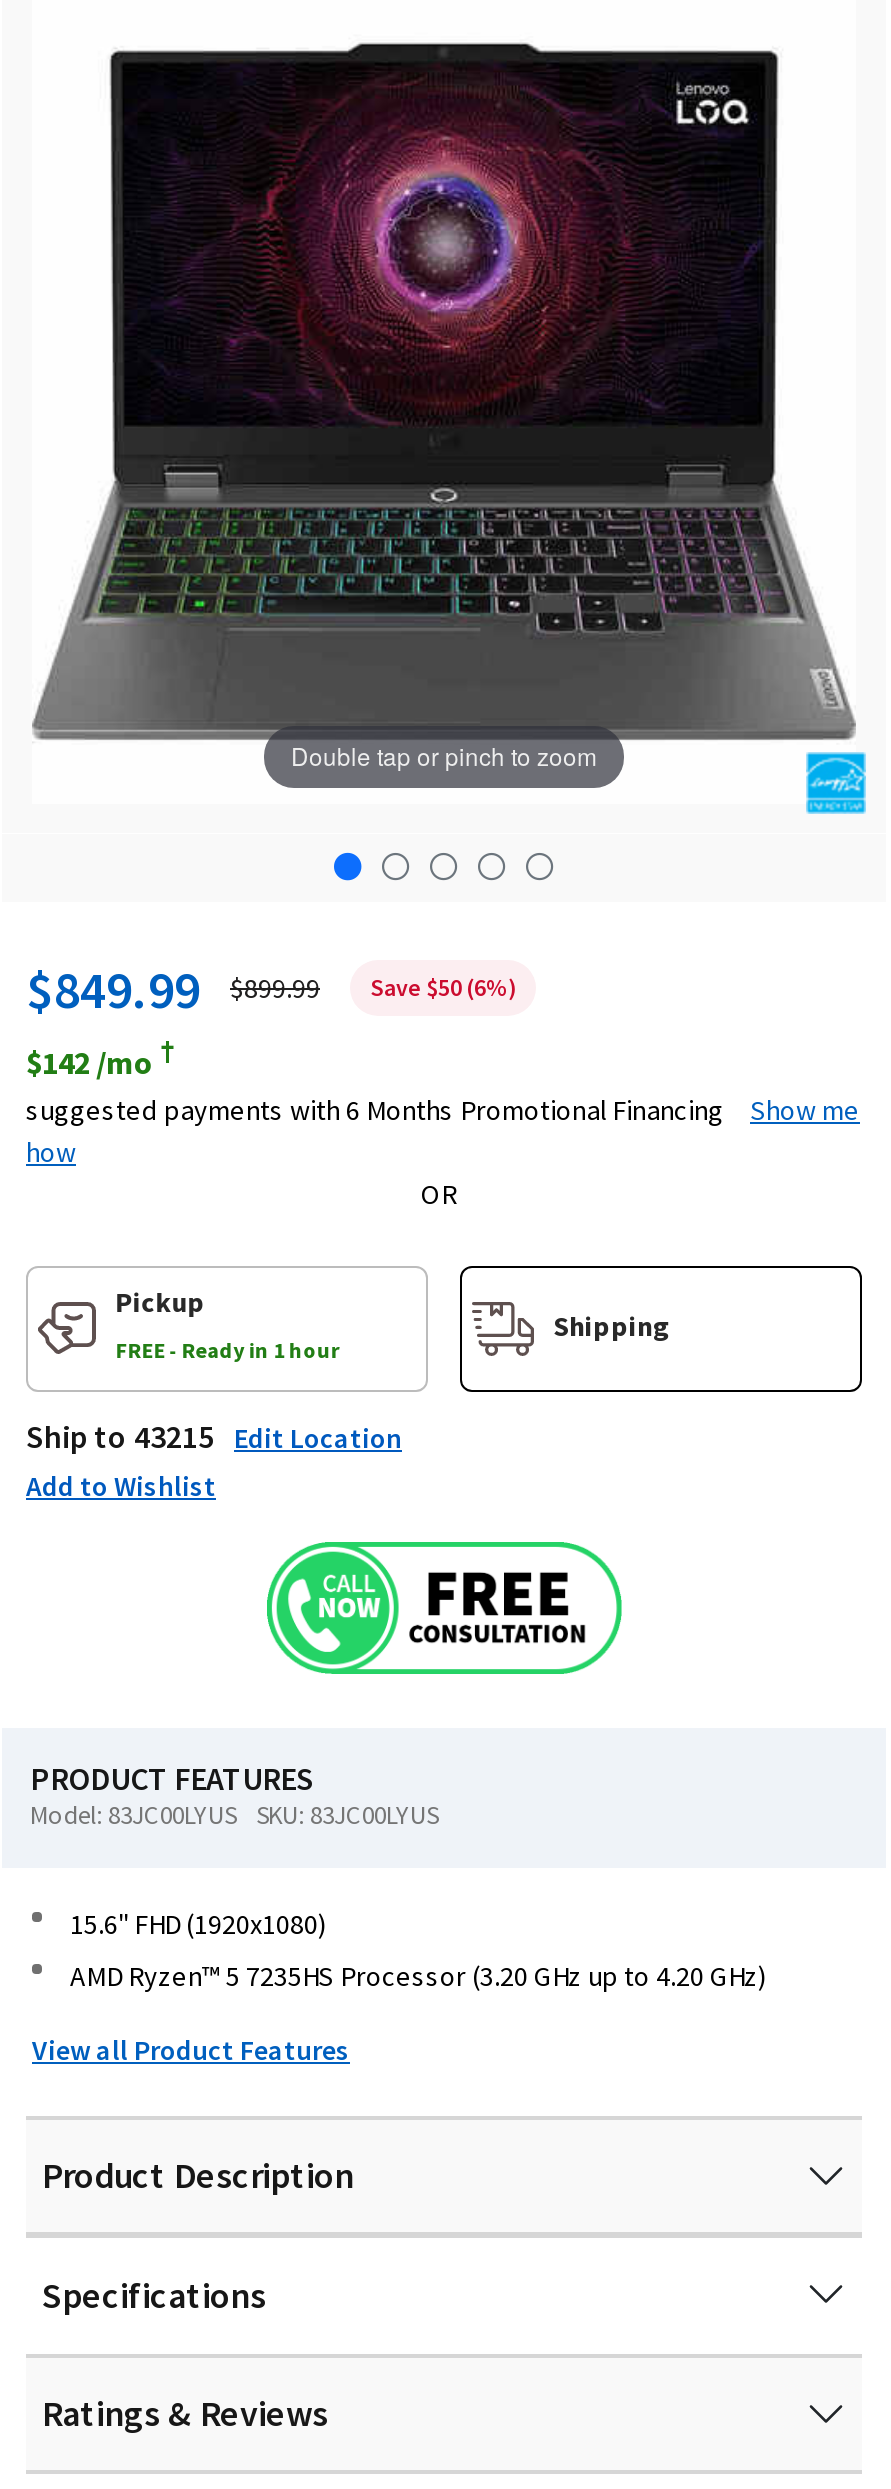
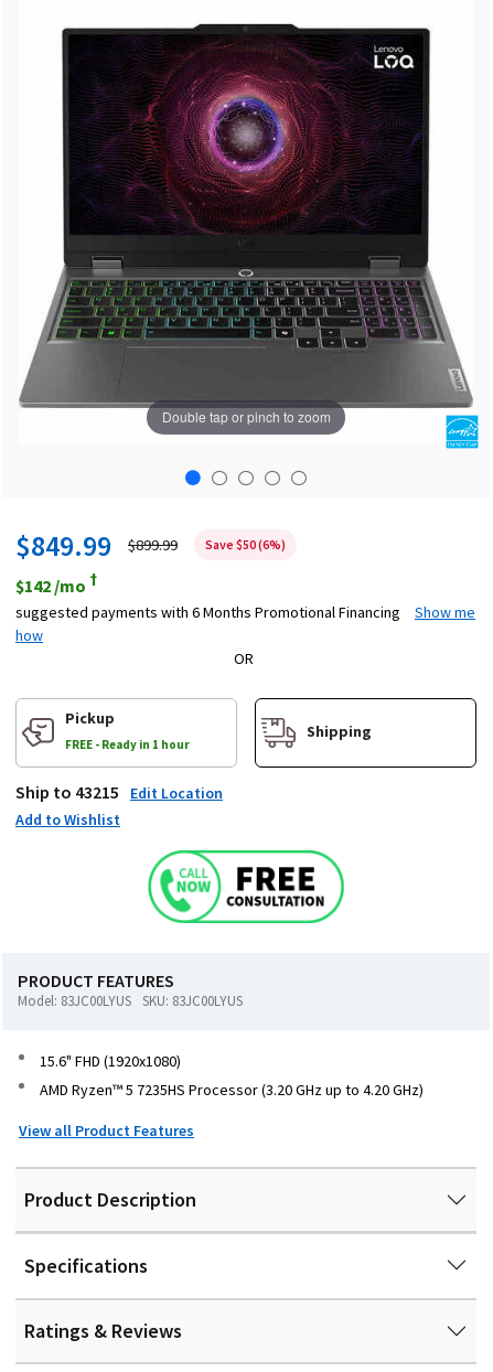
[276,1550,390,1666] [image] -> [152,855,217,919] [image]

